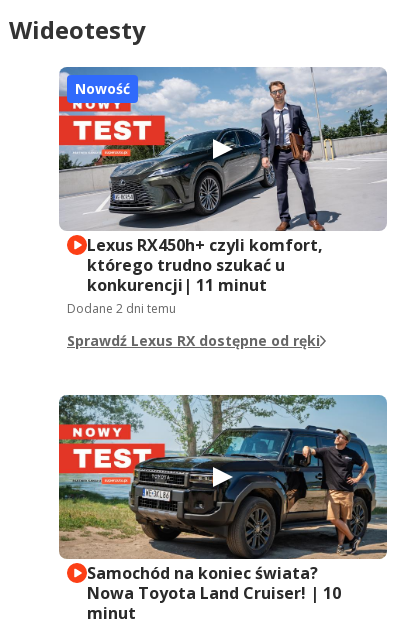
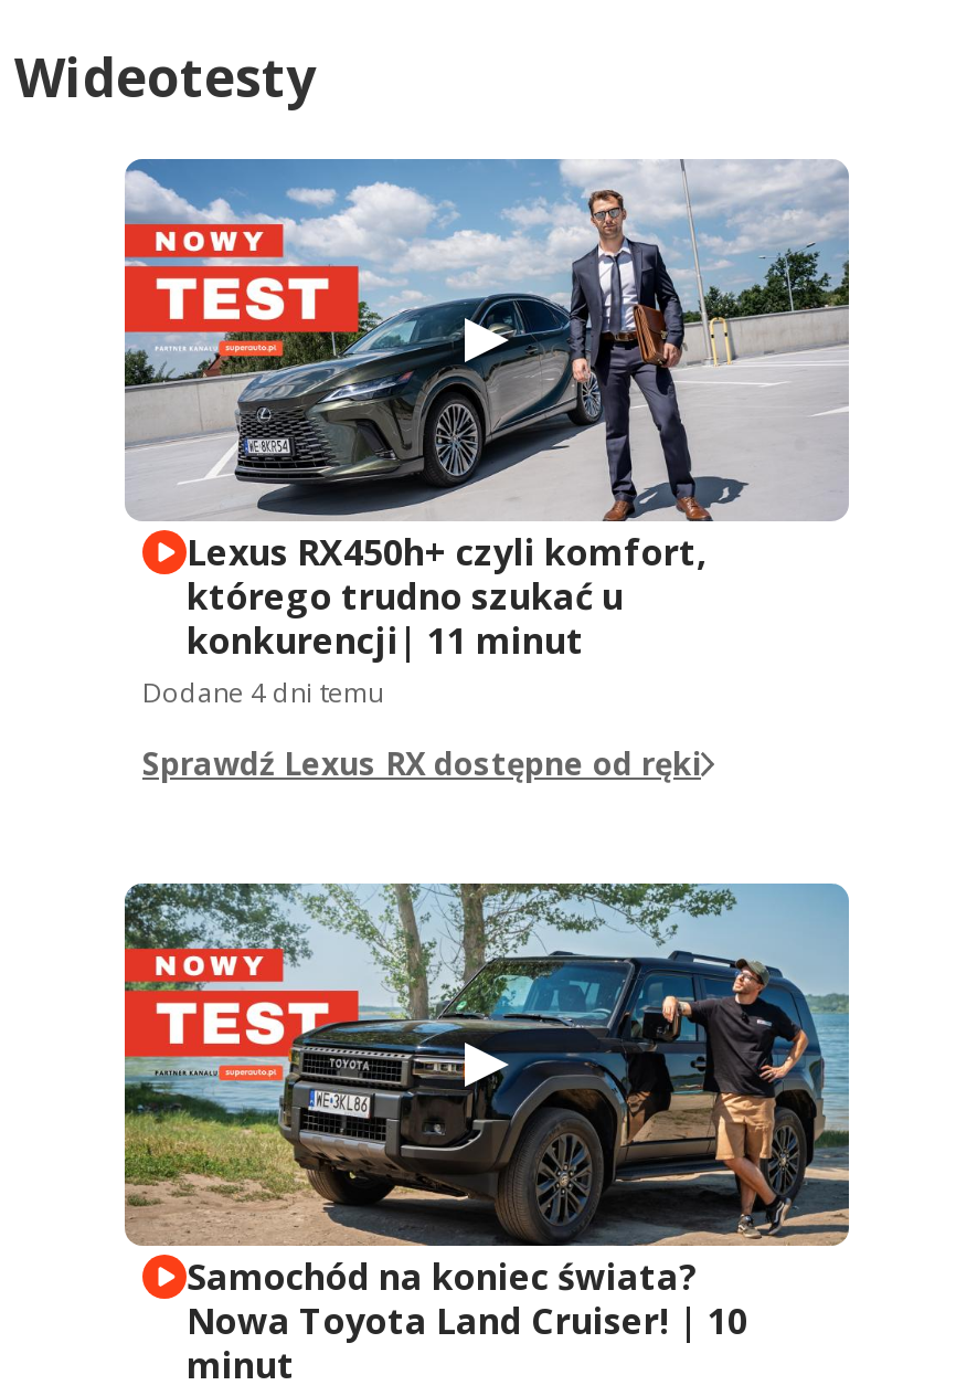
[75,79,130,98] Nowość -> none
[67,300,176,317] Dodane 2 dni temu -> [142,674,383,711] Dodane 4 dni temu

